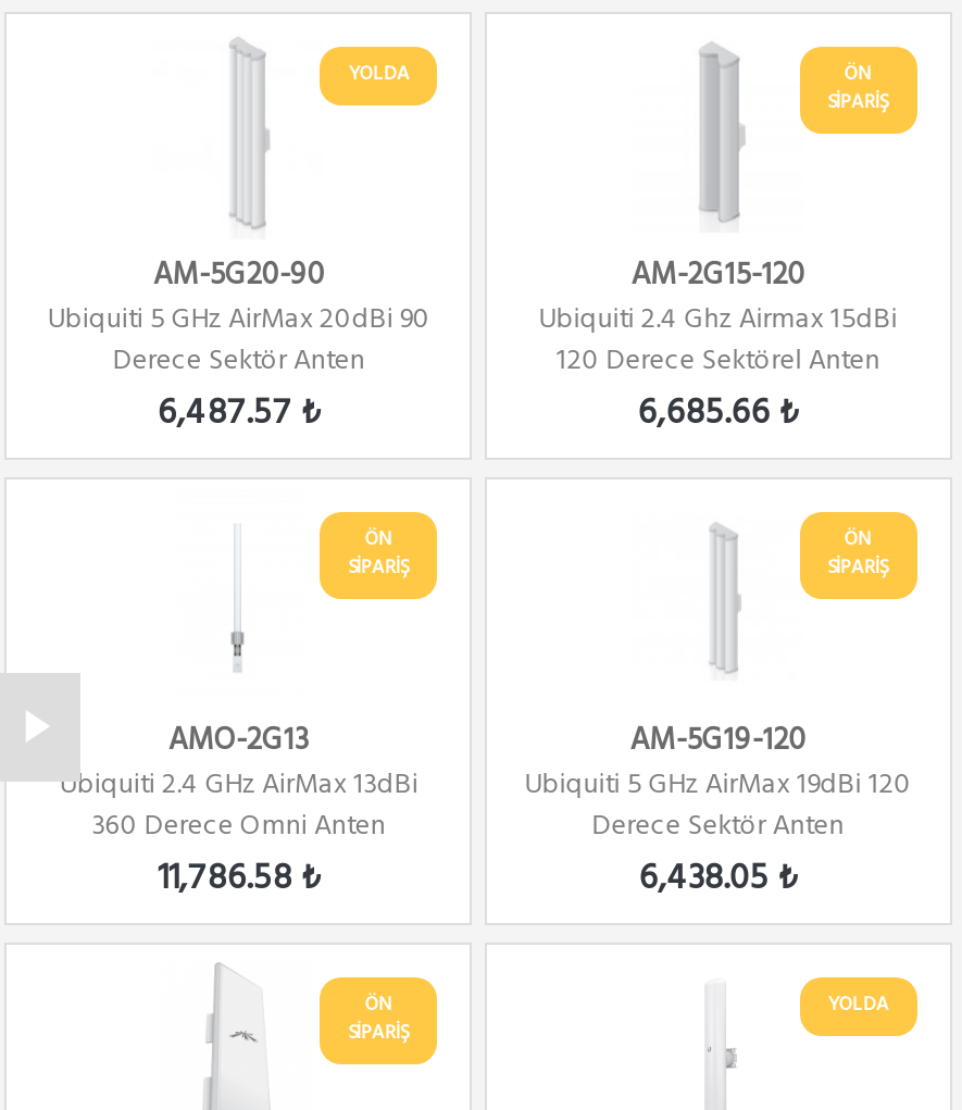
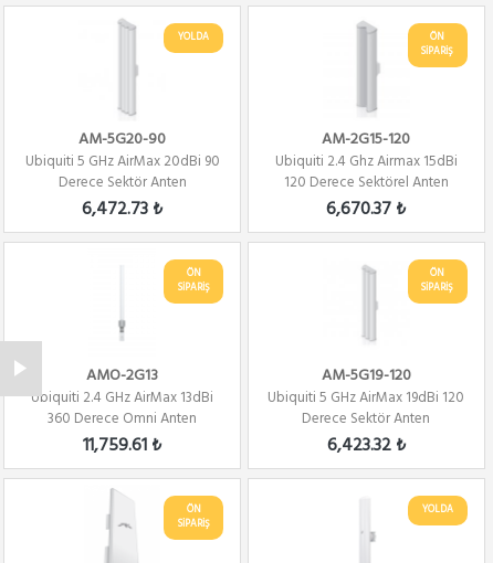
[157,385,320,442] 6,487.57 ₺ -> [82,195,163,224] 6,472.73 ₺
[638,385,799,442] 6,685.66 ₺ -> [326,195,406,224] 6,670.37 ₺
[157,850,320,907] 11,786.58 ₺ -> [83,431,162,460] 11,759.61 ₺
[639,850,797,907] 6,438.05 ₺ -> [327,431,405,460] 6,423.32 ₺

